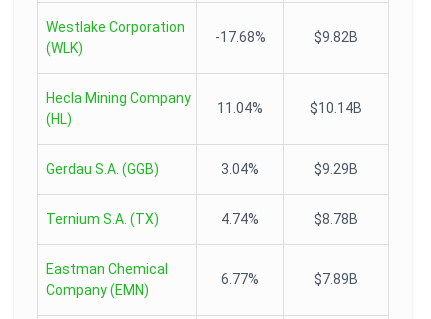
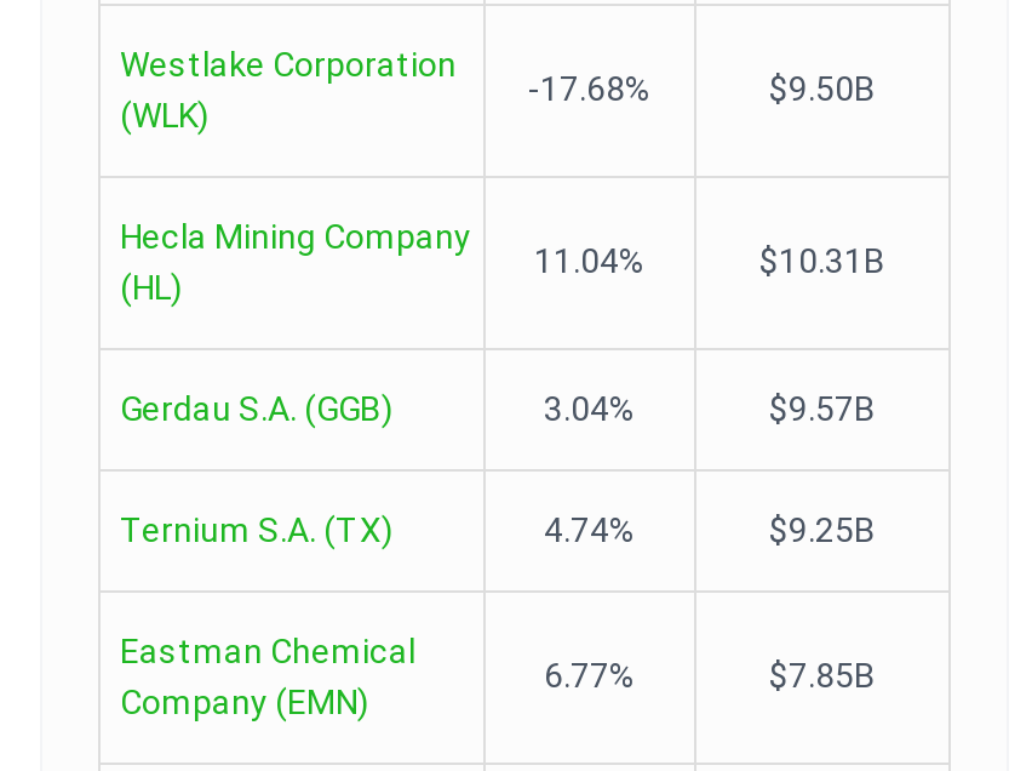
[314,29,358,45] $9.82B -> [769,69,876,108] $9.50B
[310,100,362,116] $10.14B -> [759,241,885,280] $10.31B
[314,161,358,177] $9.29B -> [769,389,876,428] $9.57B
[314,211,358,227] $8.78B -> [769,510,876,549] $9.25B
[314,271,358,287] $7.89B -> [769,656,876,695] $7.85B

